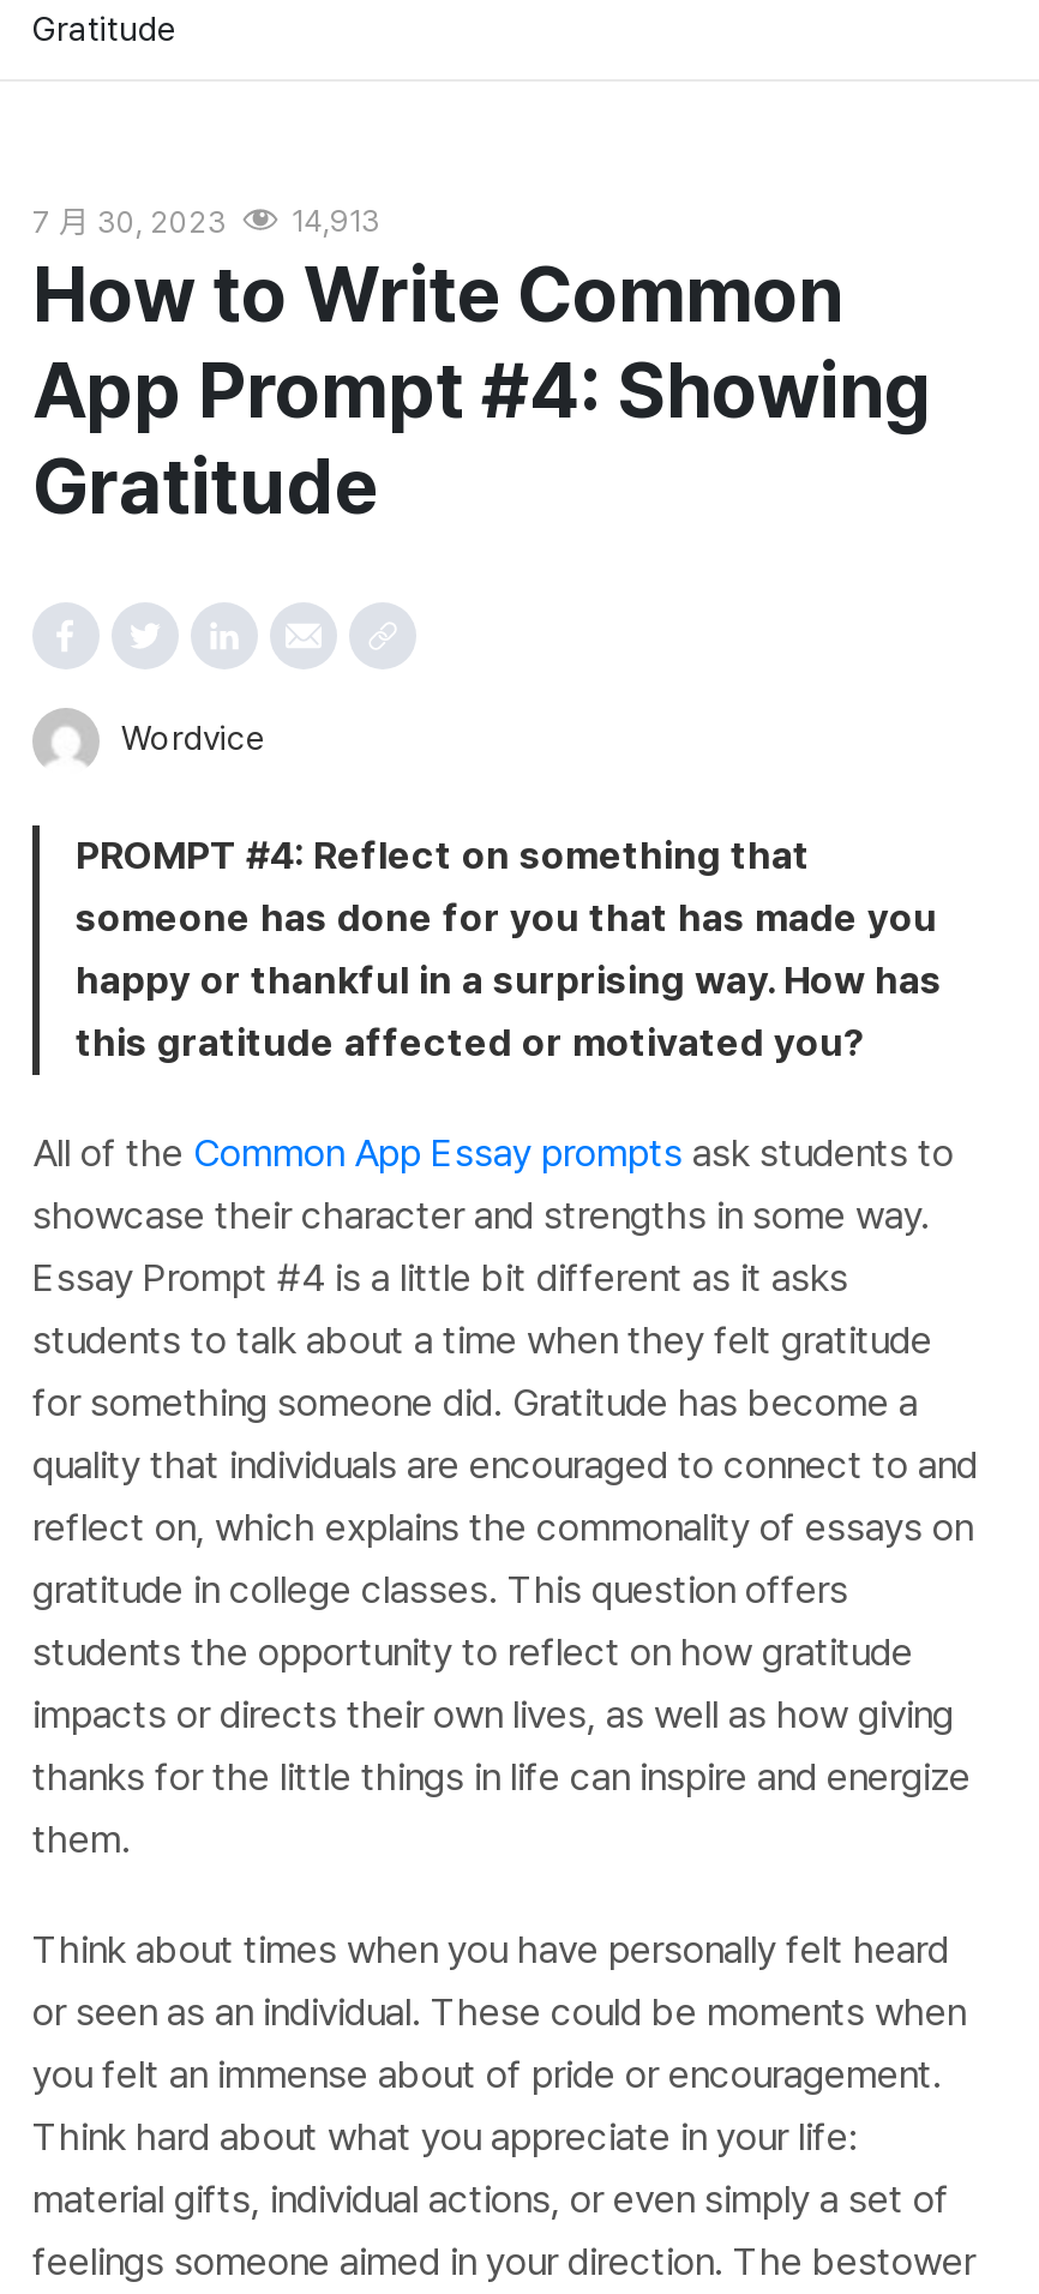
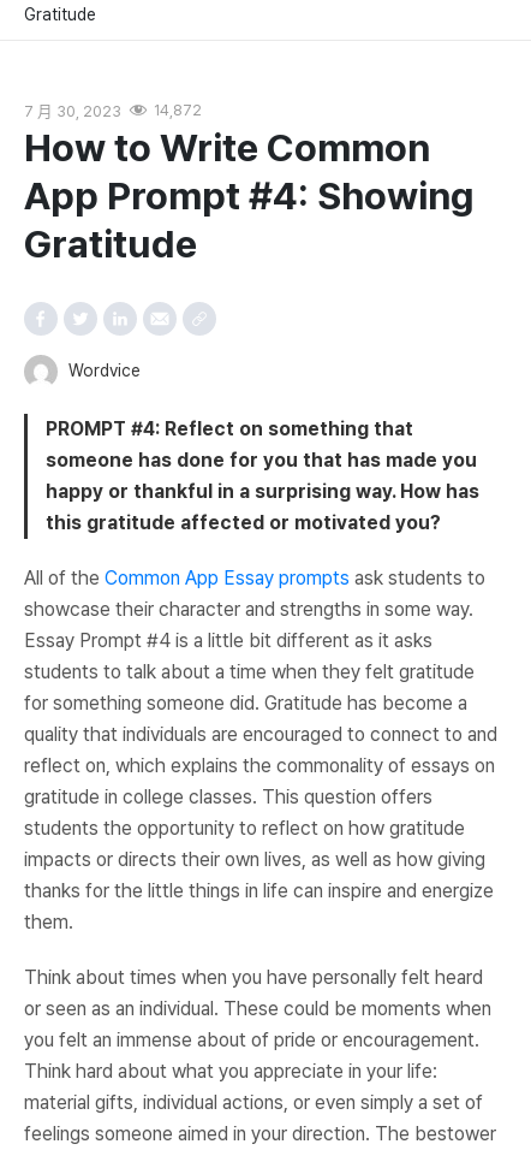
[32,203,380,239] 7 月 30, 2023 14,913 -> [24,102,202,120] 7 月 30, 2023 14,872

